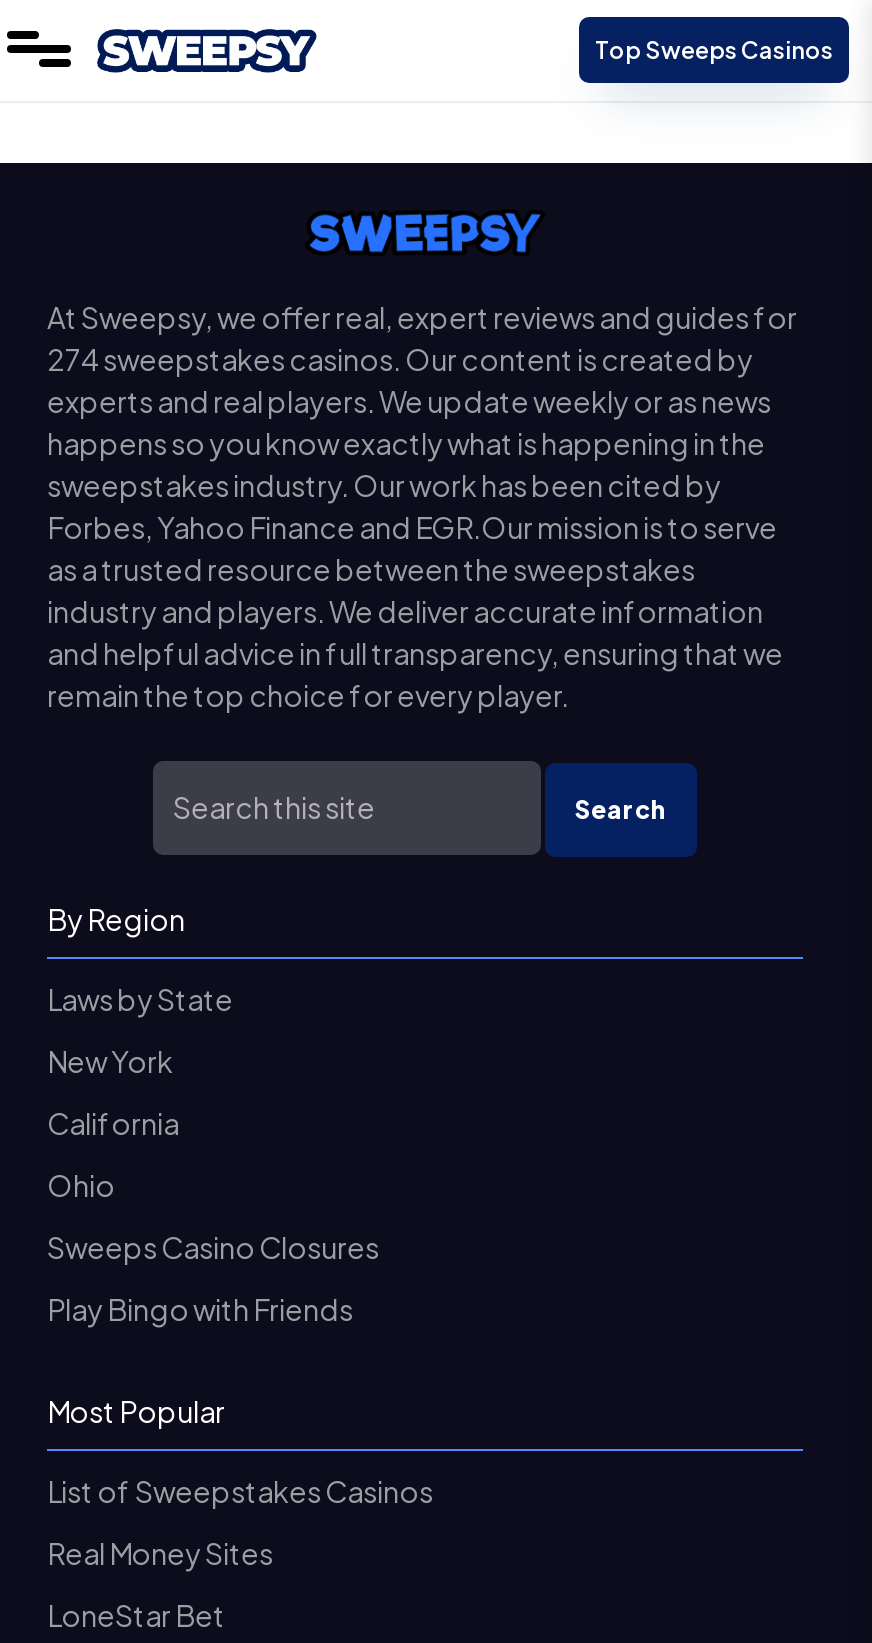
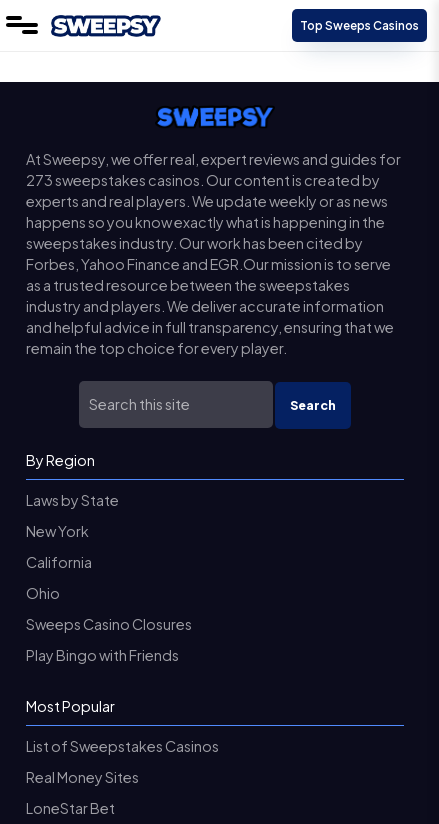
[47,342,753,378] 274 sweepstakes casinos. Our content is created by -> [26,171,380,189] 273 sweepstakes casinos. Our content is created by

